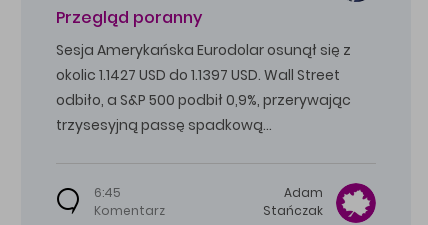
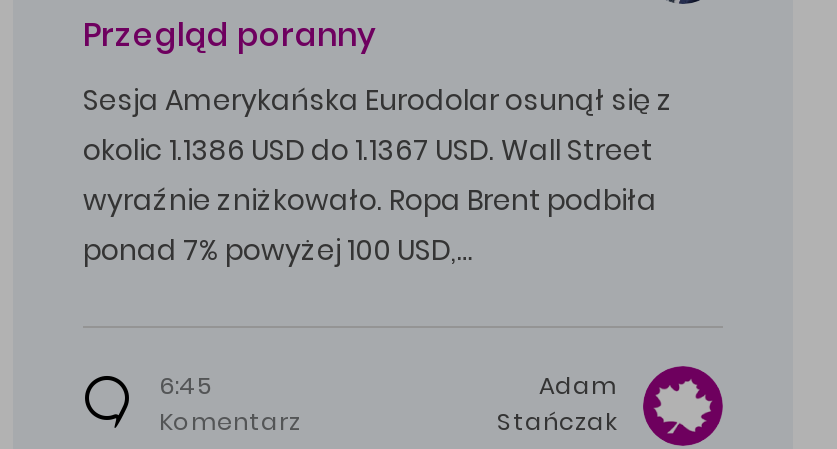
[56,65,351,135] okolic 1.1427 USD do 1.1397 USD. Wall Street | odbiło, a S&P 500 podbił 0,9%, przerywając | trzysesyjną passę spadkową… -> [83,130,657,270] okolic 1.1386 USD do 1.1367 USD. Wall Street | wyraźnie zniżkowało. Ropa Brent podbiła | ponad 7% powyżej 100 USD,…

